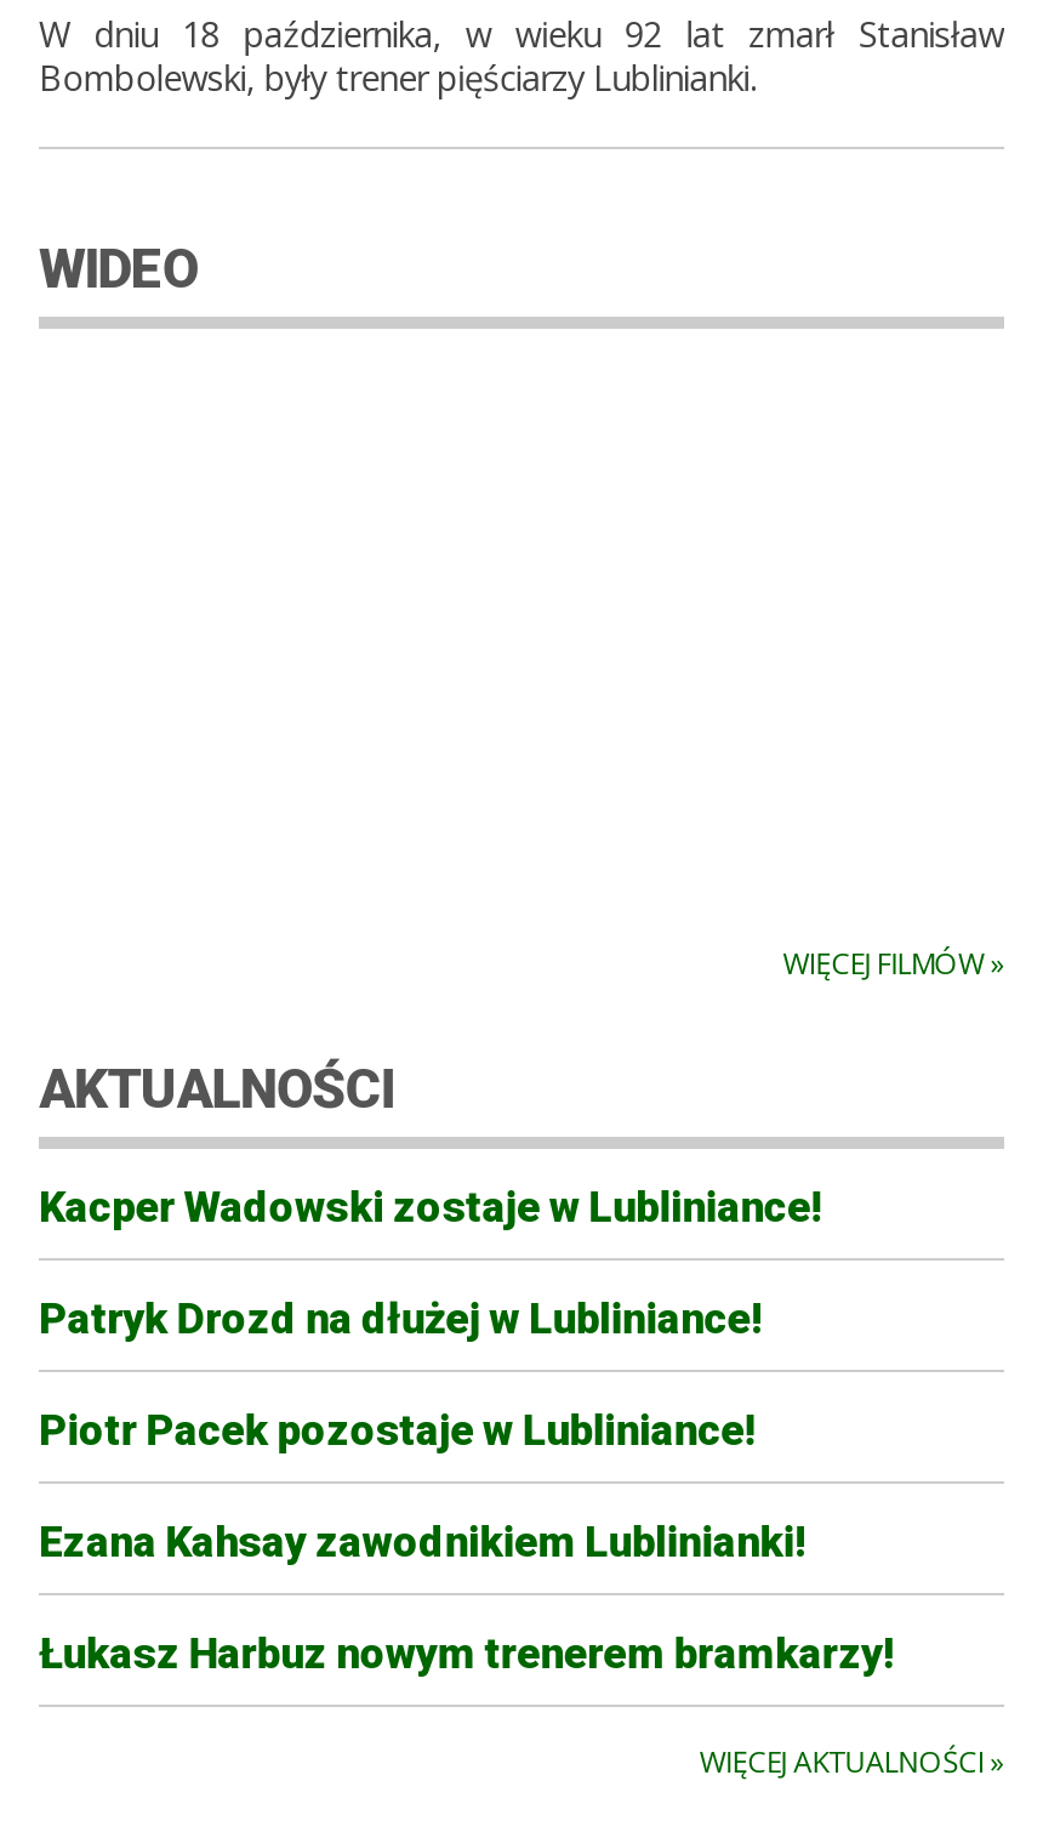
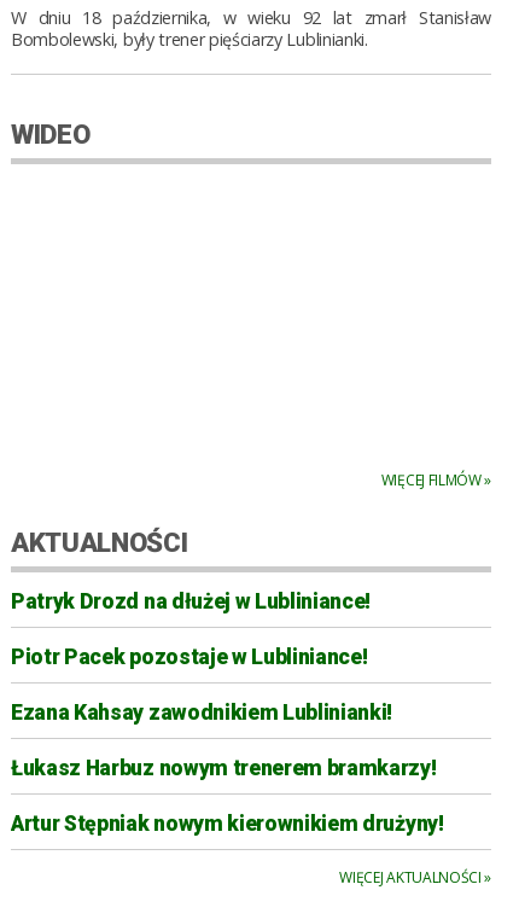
[39,1183,822,1232] Kacper Wadowski zostaje w Lubliniance! -> none
moved [39,1295,894,1678] -> [11,590,436,780]: Patryk Drozd na dłużej w Lubliniance! | Piotr Pacek pozostaje w Lubliniance! | Ezana Kahsay zawodnikiem Lublinianki! | Łukasz Harbuz nowym trenerem bramkarzy!
none -> [11,812,444,836] Artur Stępniak nowym kierownikiem drużyny!

